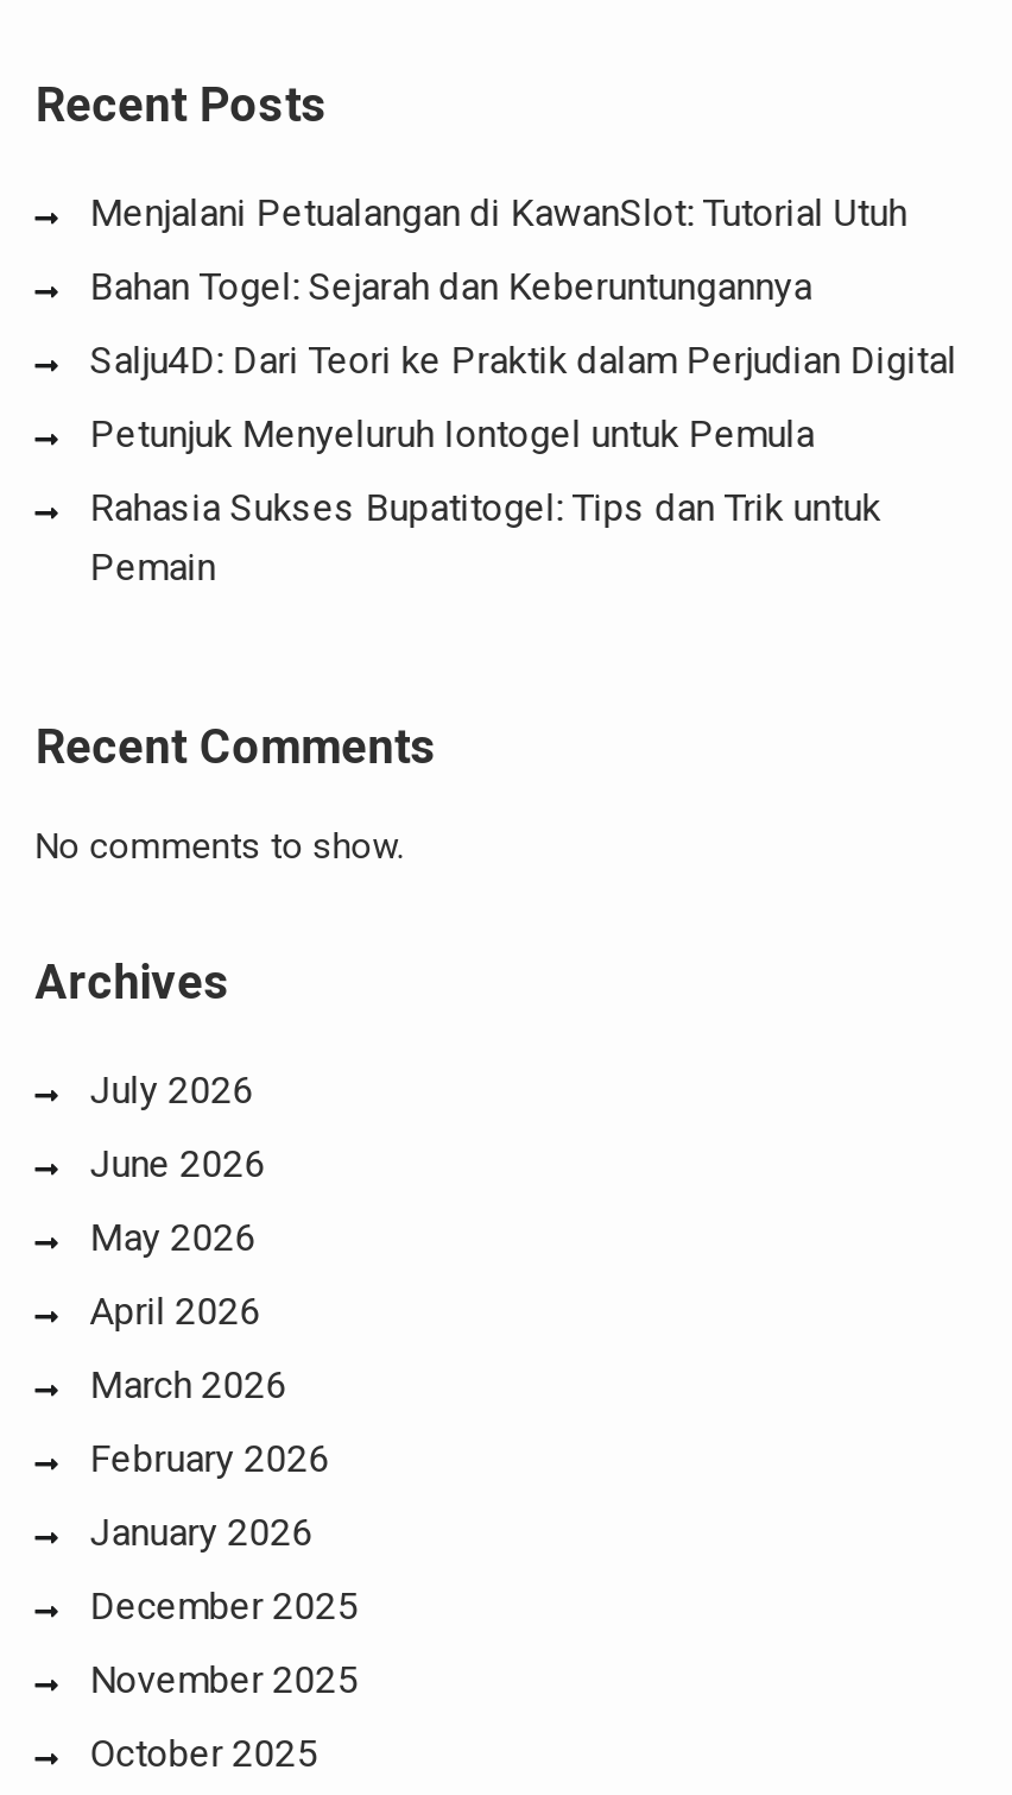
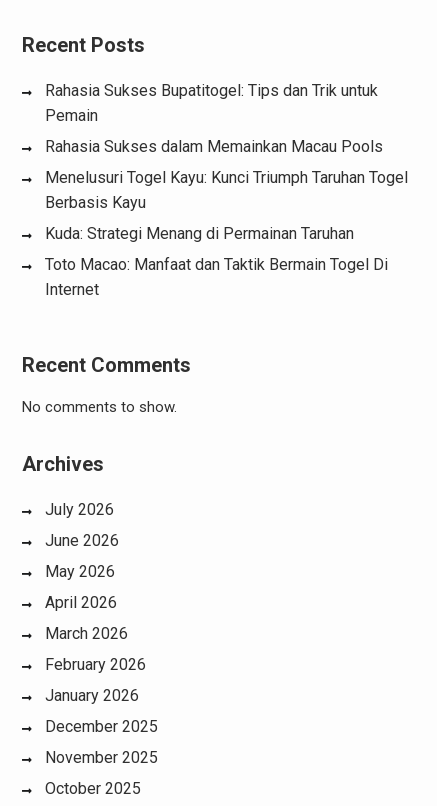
[90,191,957,457] Menjalani Petualangan di KawanSlot: Tutorial Utuh | Bahan Togel: Sejarah dan Keberuntungannya | Salju4D: Dari Teori ke Praktik dalam Perjudian Digital | Petunjuk Menyeluruh Iontogel untuk Pemula -> none
moved [90,486,881,590] -> [45,81,378,125]: Rahasia Sukses Bupatitogel: Tips dan Trik untuk | Pemain
none -> [45,137,408,299] Rahasia Sukses dalam Memainkan Macau Pools | Menelusuri Togel Kayu: Kunci Triumph Taruhan Togel | Berbasis Kayu | Kuda: Strategi Menang di Permainan Taruhan | Toto Macao: Manfaat dan Taktik Bermain Togel Di | Internet

